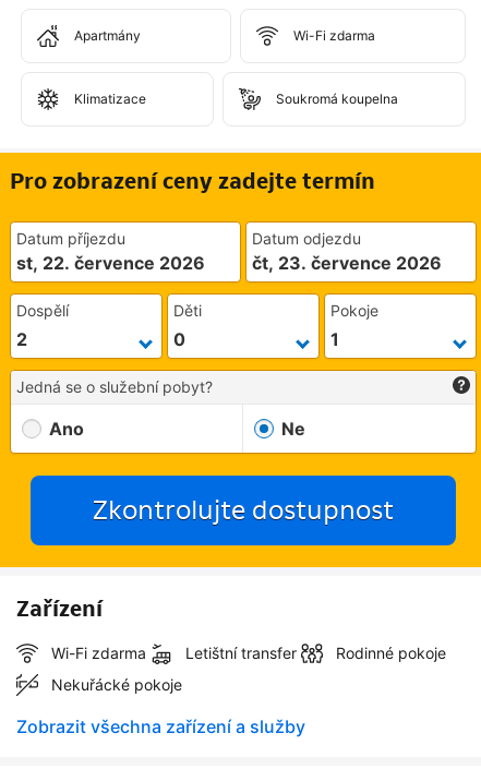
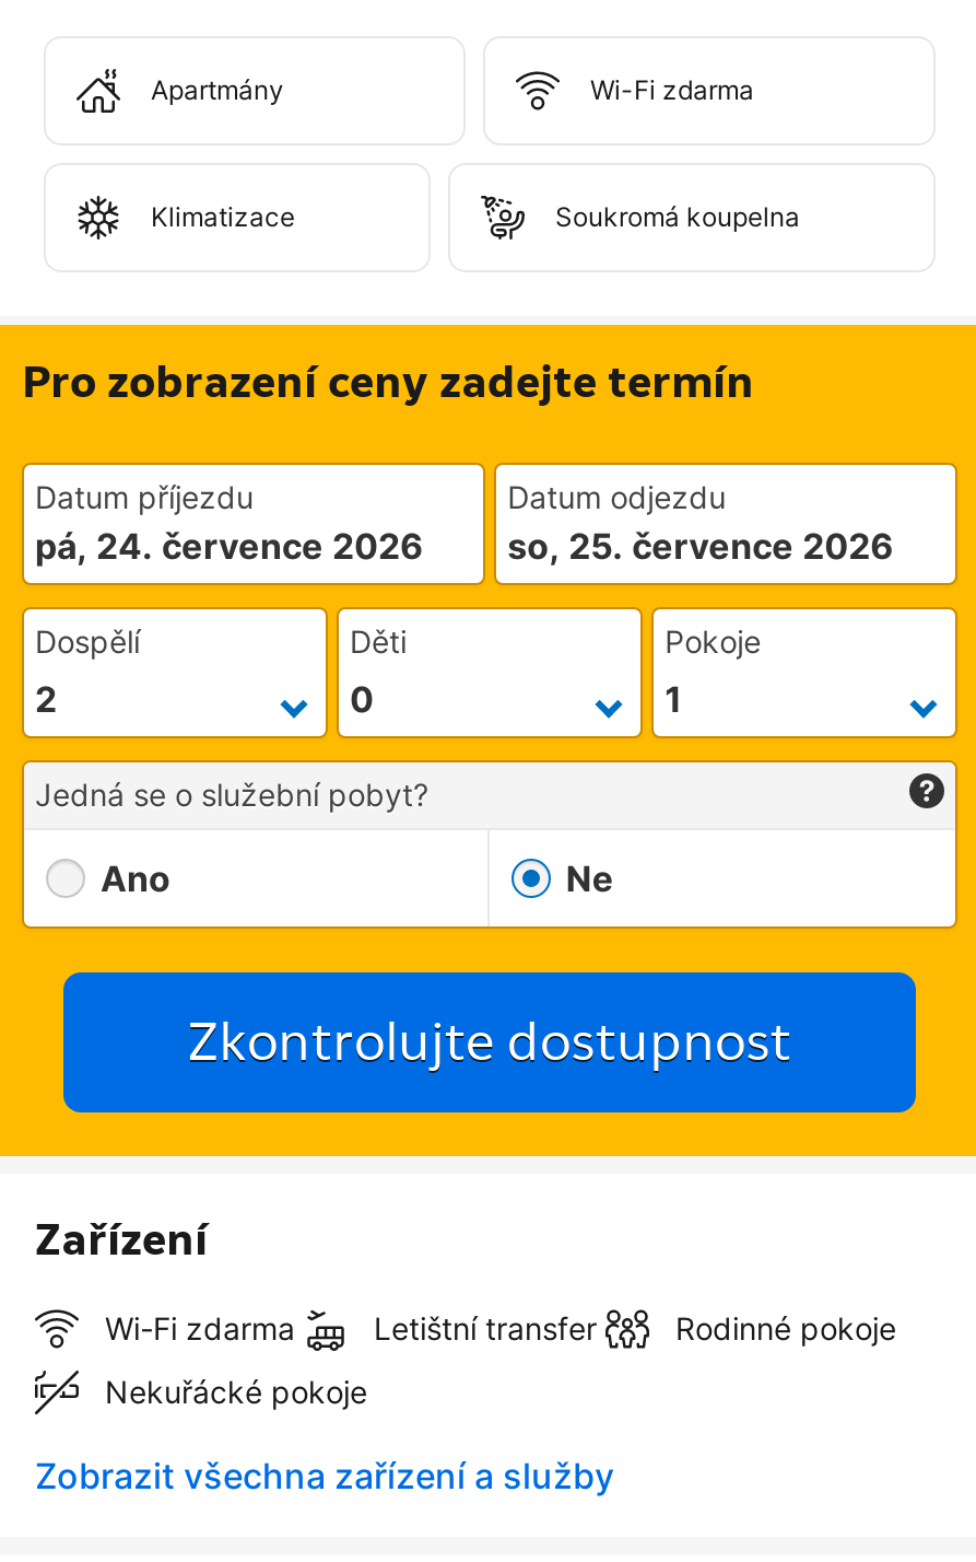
[16,252,205,274] st, 22. července 2026 -> [35,524,424,568] pá, 24. července 2026
[252,252,442,274] čt, 23. července 2026 -> [507,524,894,568] so, 25. července 2026

